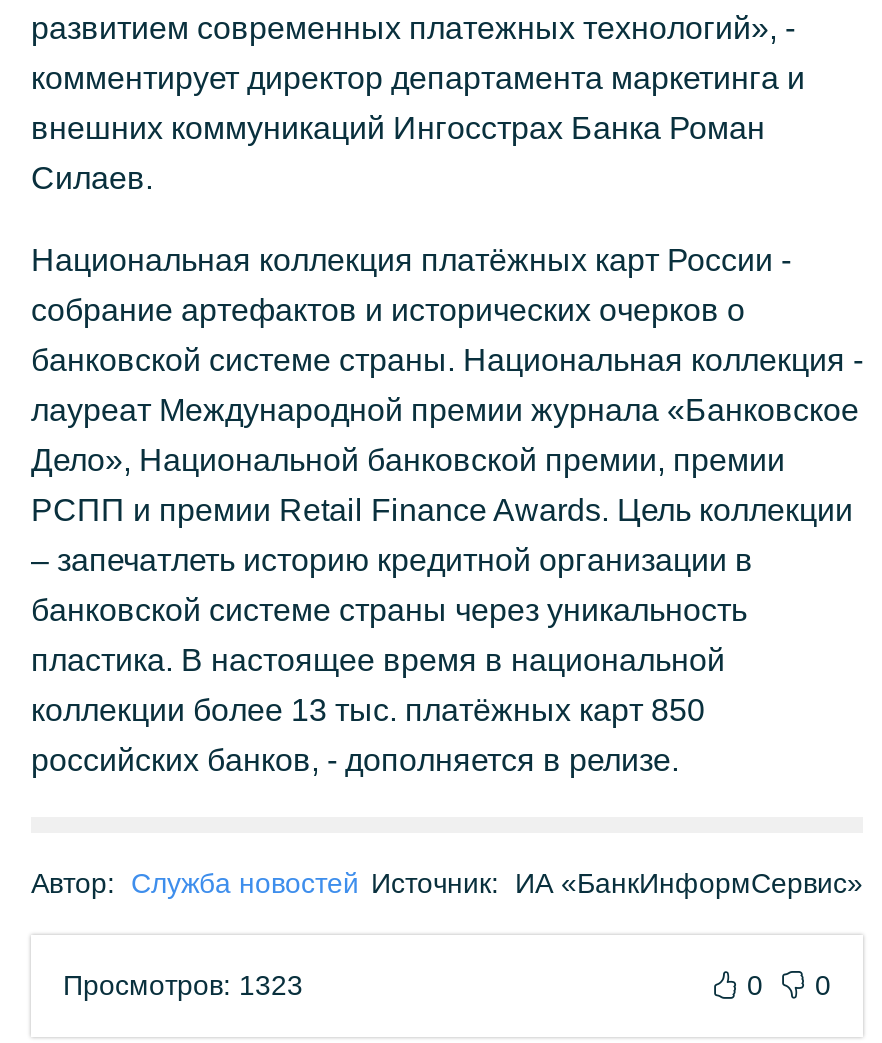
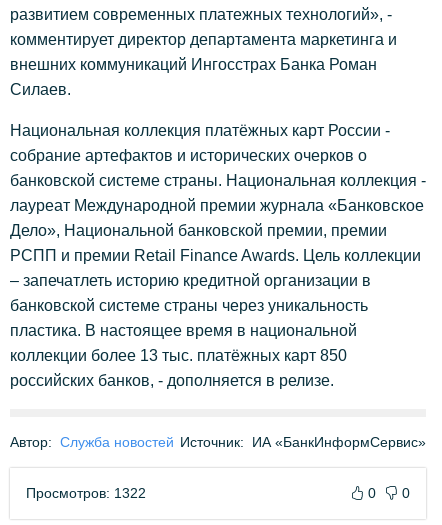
[63,969,303,1001] Просмотров: 1323 -> [26,485,146,501] Просмотров: 1322

